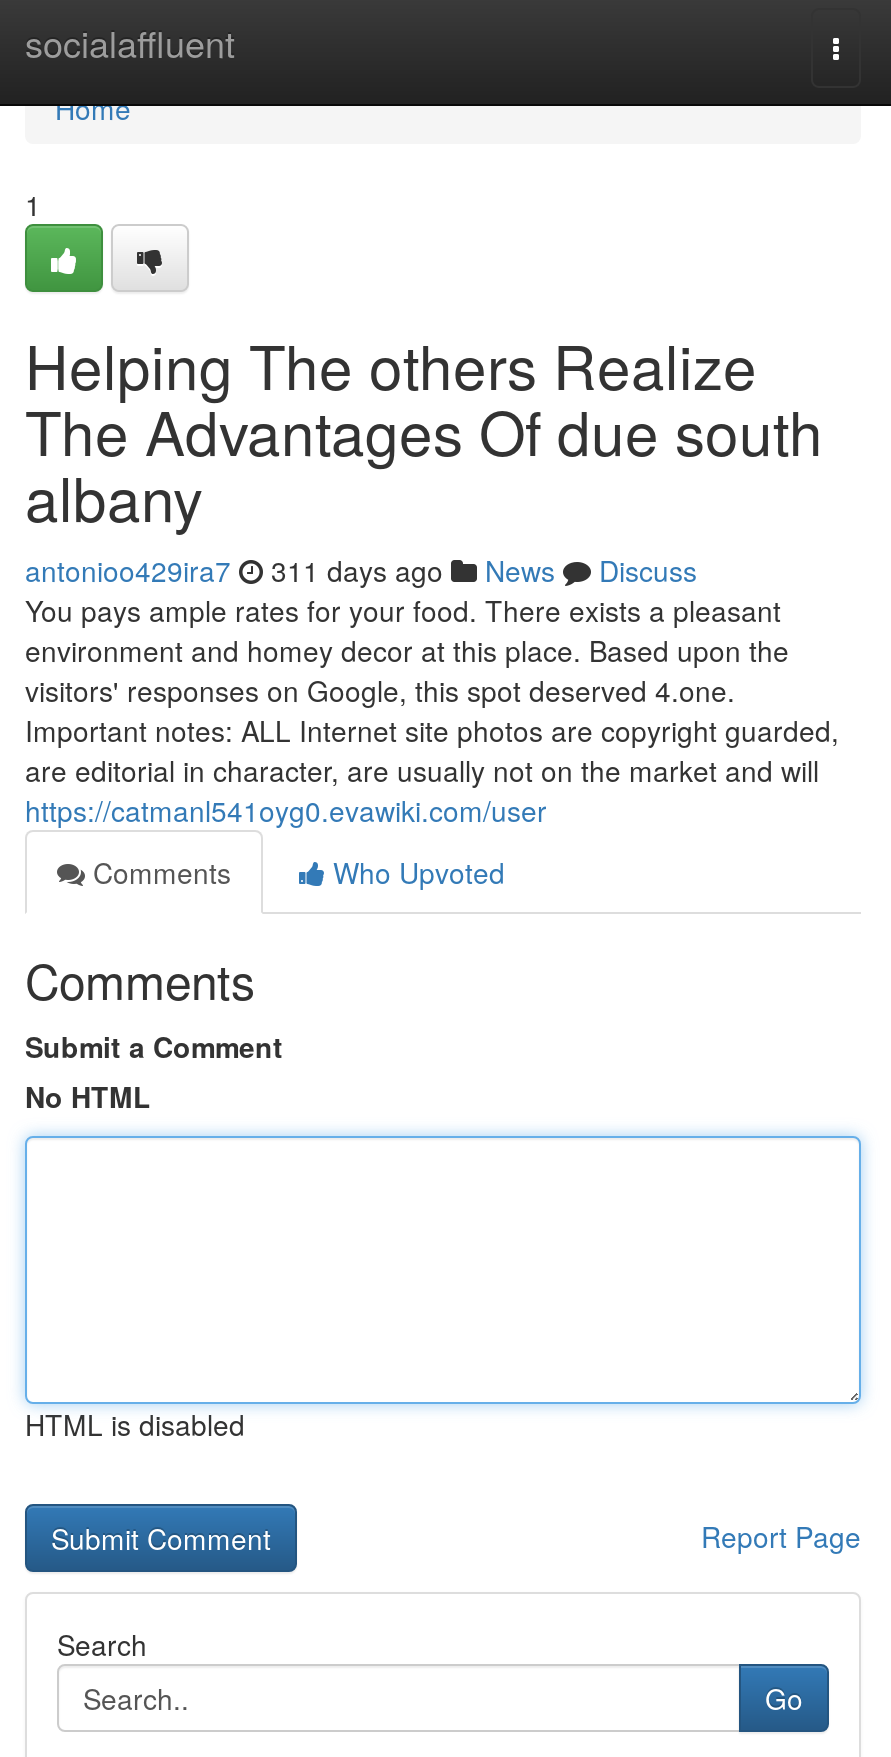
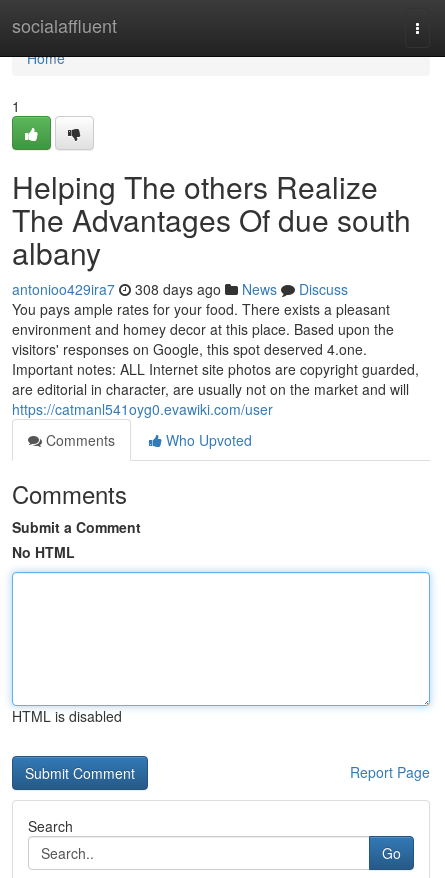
[25,550,697,590] antonioo429ira7 311 days ago News Discuss -> [12,279,348,299] antonioo429ira7 308 days ago News Discuss

